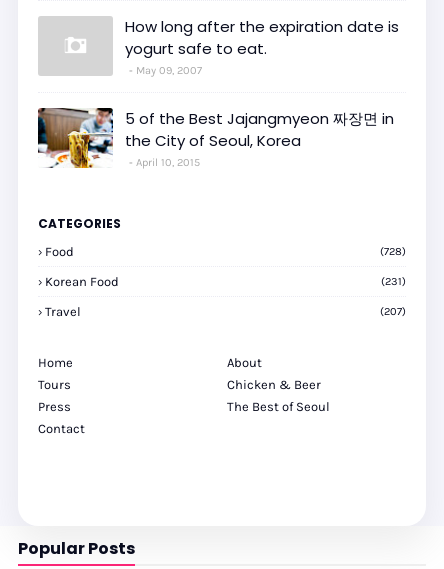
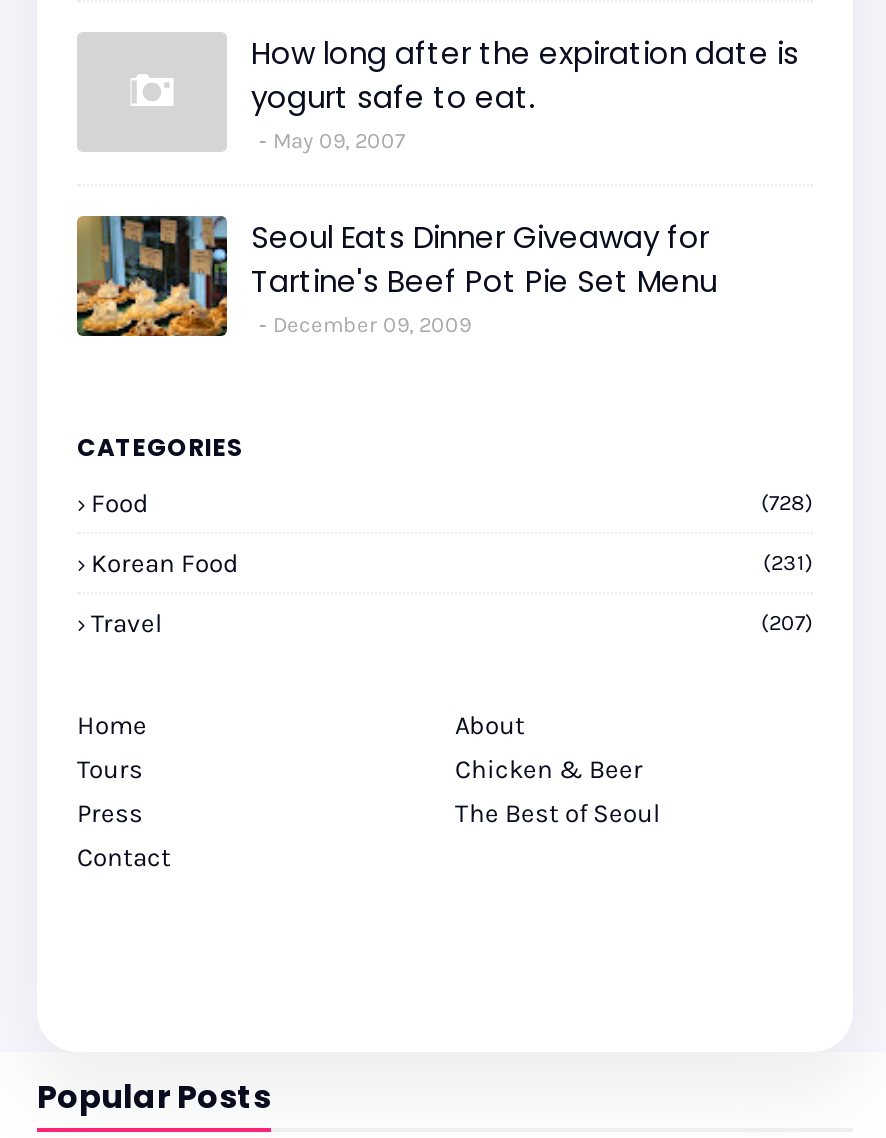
[37,107,394,169] [image] | 5 of the Best Jajangmyeon 짜장면 in | the City of Seoul, Korea | April 10, 2015 -> [75,214,717,338] [image] | Seoul Eats Dinner Giveaway for | Tartine's Beef Pot Pie Set Menu | December 09, 2009

